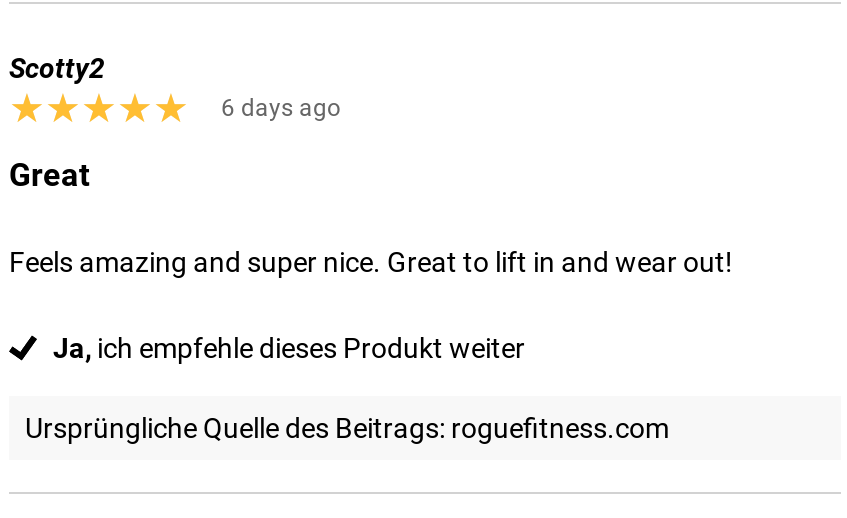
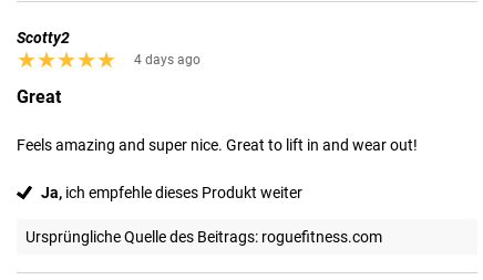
[221,94,341,122] 6 days ago -> [134,52,201,68] 4 days ago

